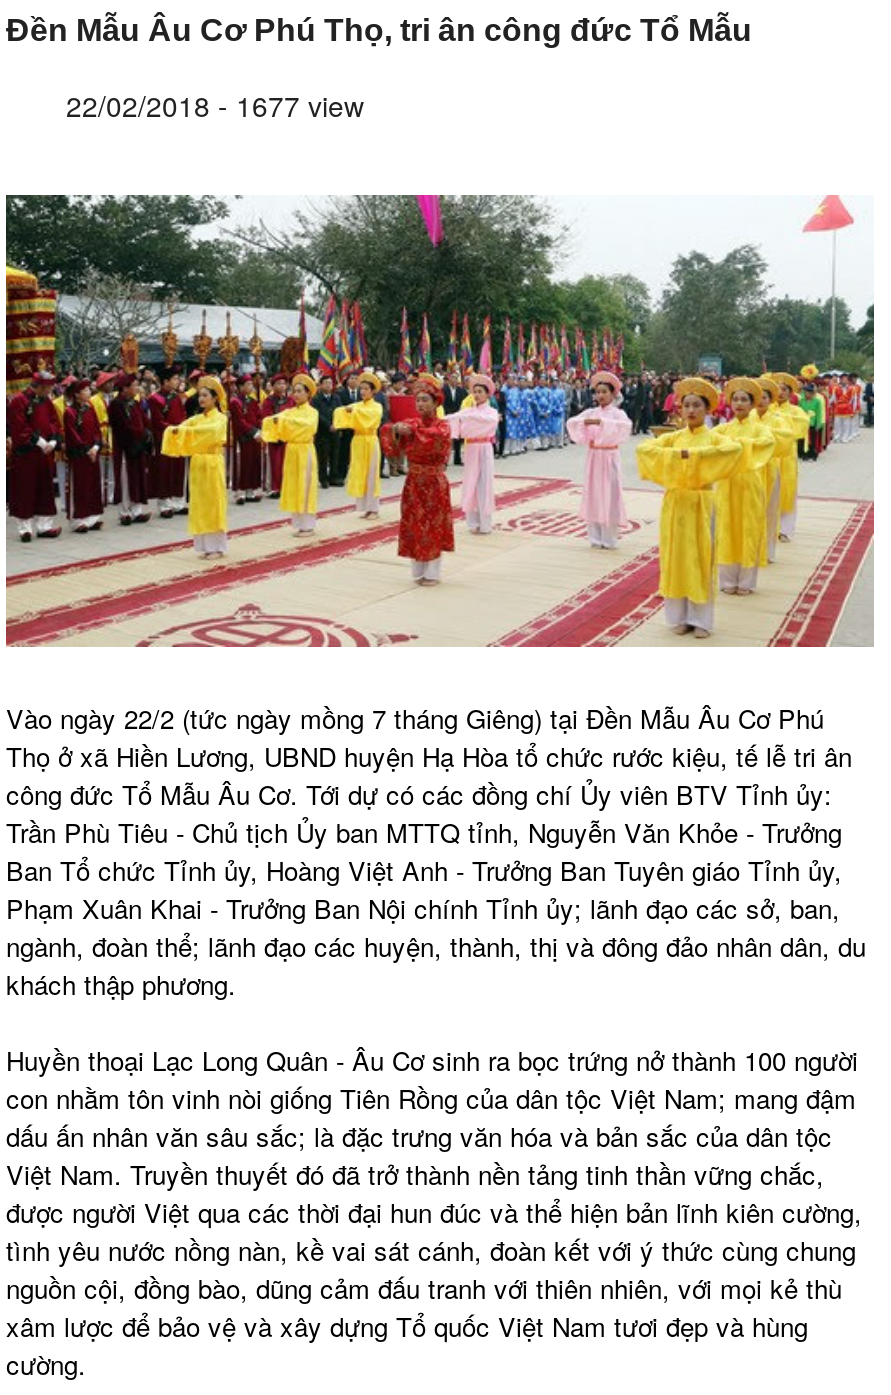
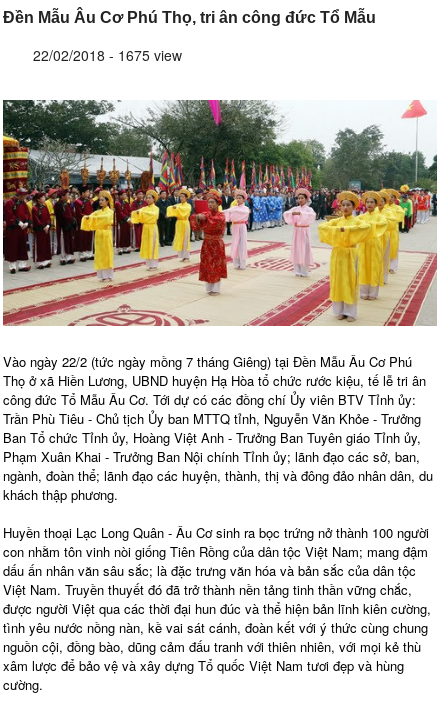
[66,85,364,125] 22/02/2018 - 1677 view -> [33,45,182,65] 22/02/2018 - 1675 view

